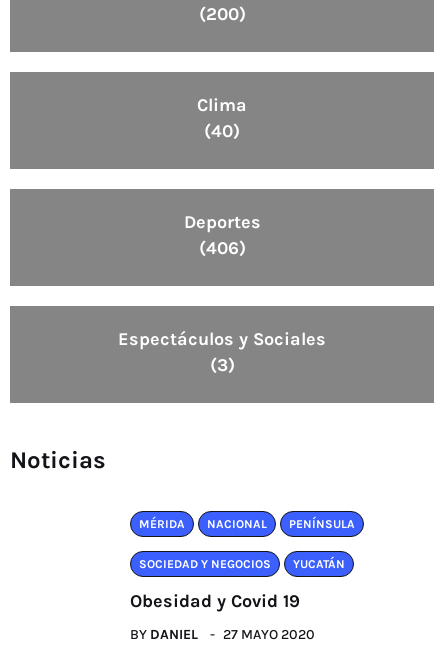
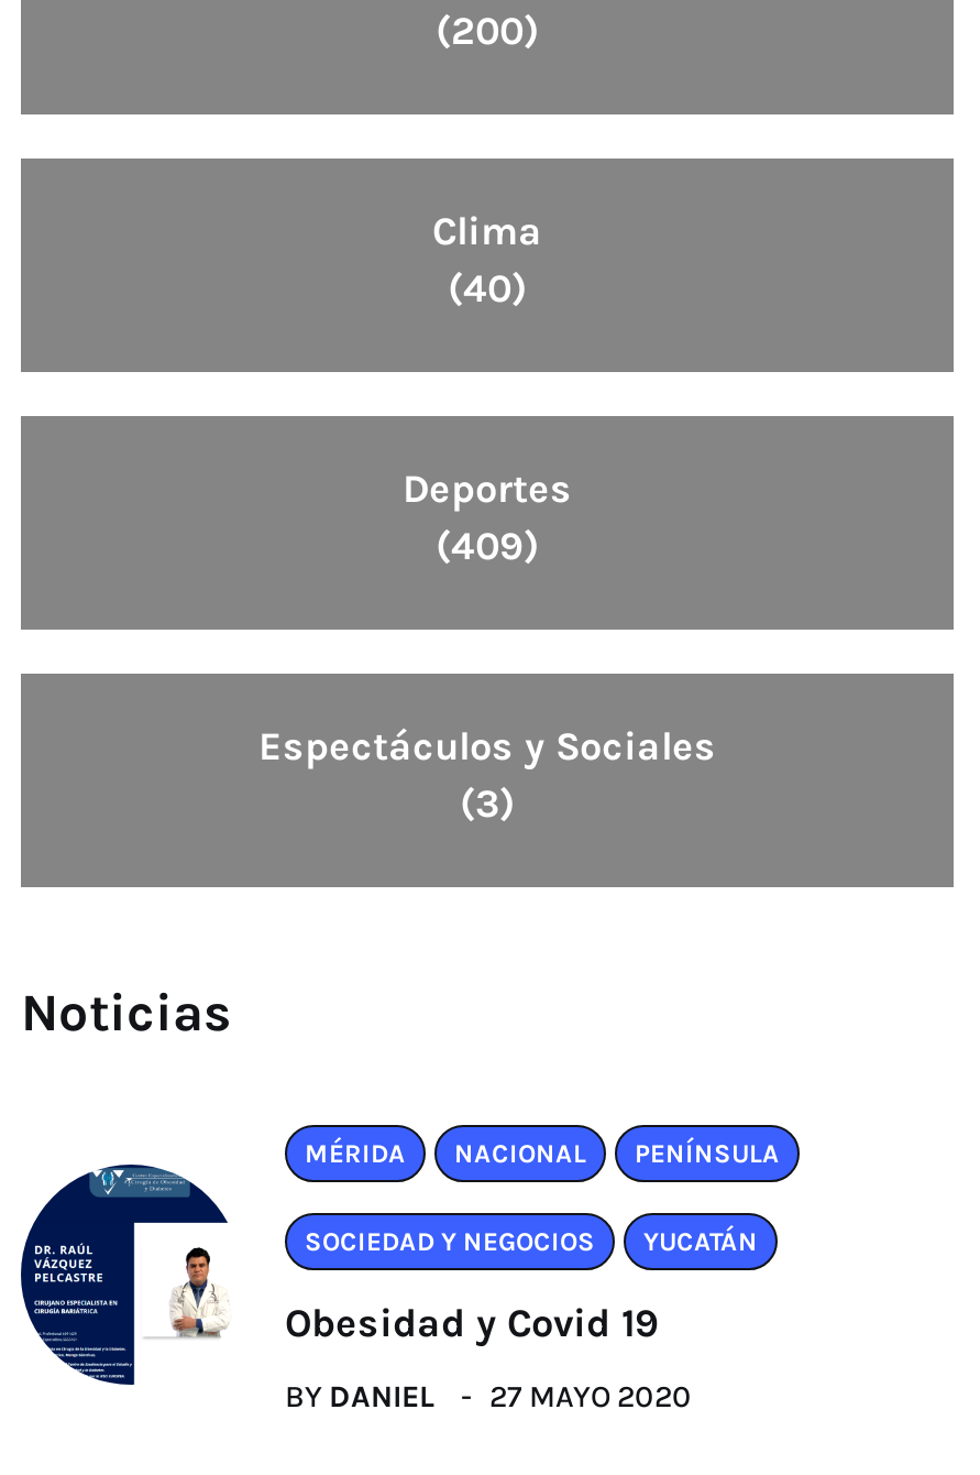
[198,237,245,259] (406) -> [436,522,539,570] (409)
none -> [19,1162,230,1387] [image]

